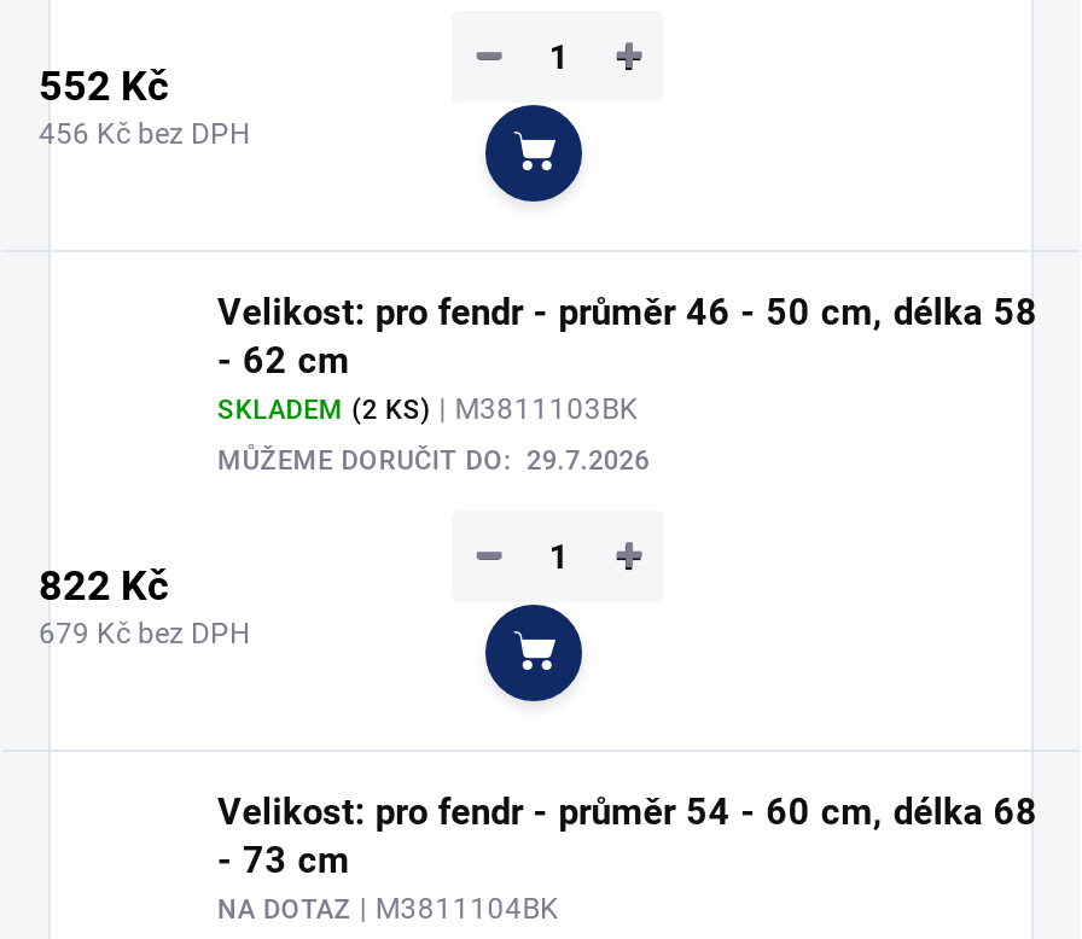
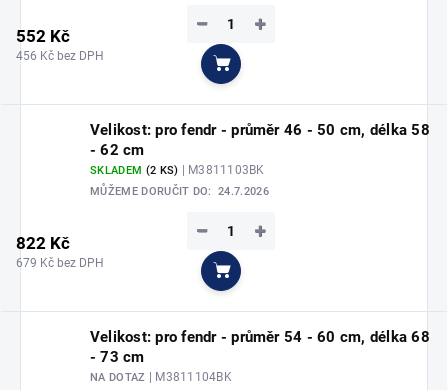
[217,445,649,477] MŮŽEME DORUČIT DO: 29.7.2026 -> [90,185,269,198] MŮŽEME DORUČIT DO: 24.7.2026

